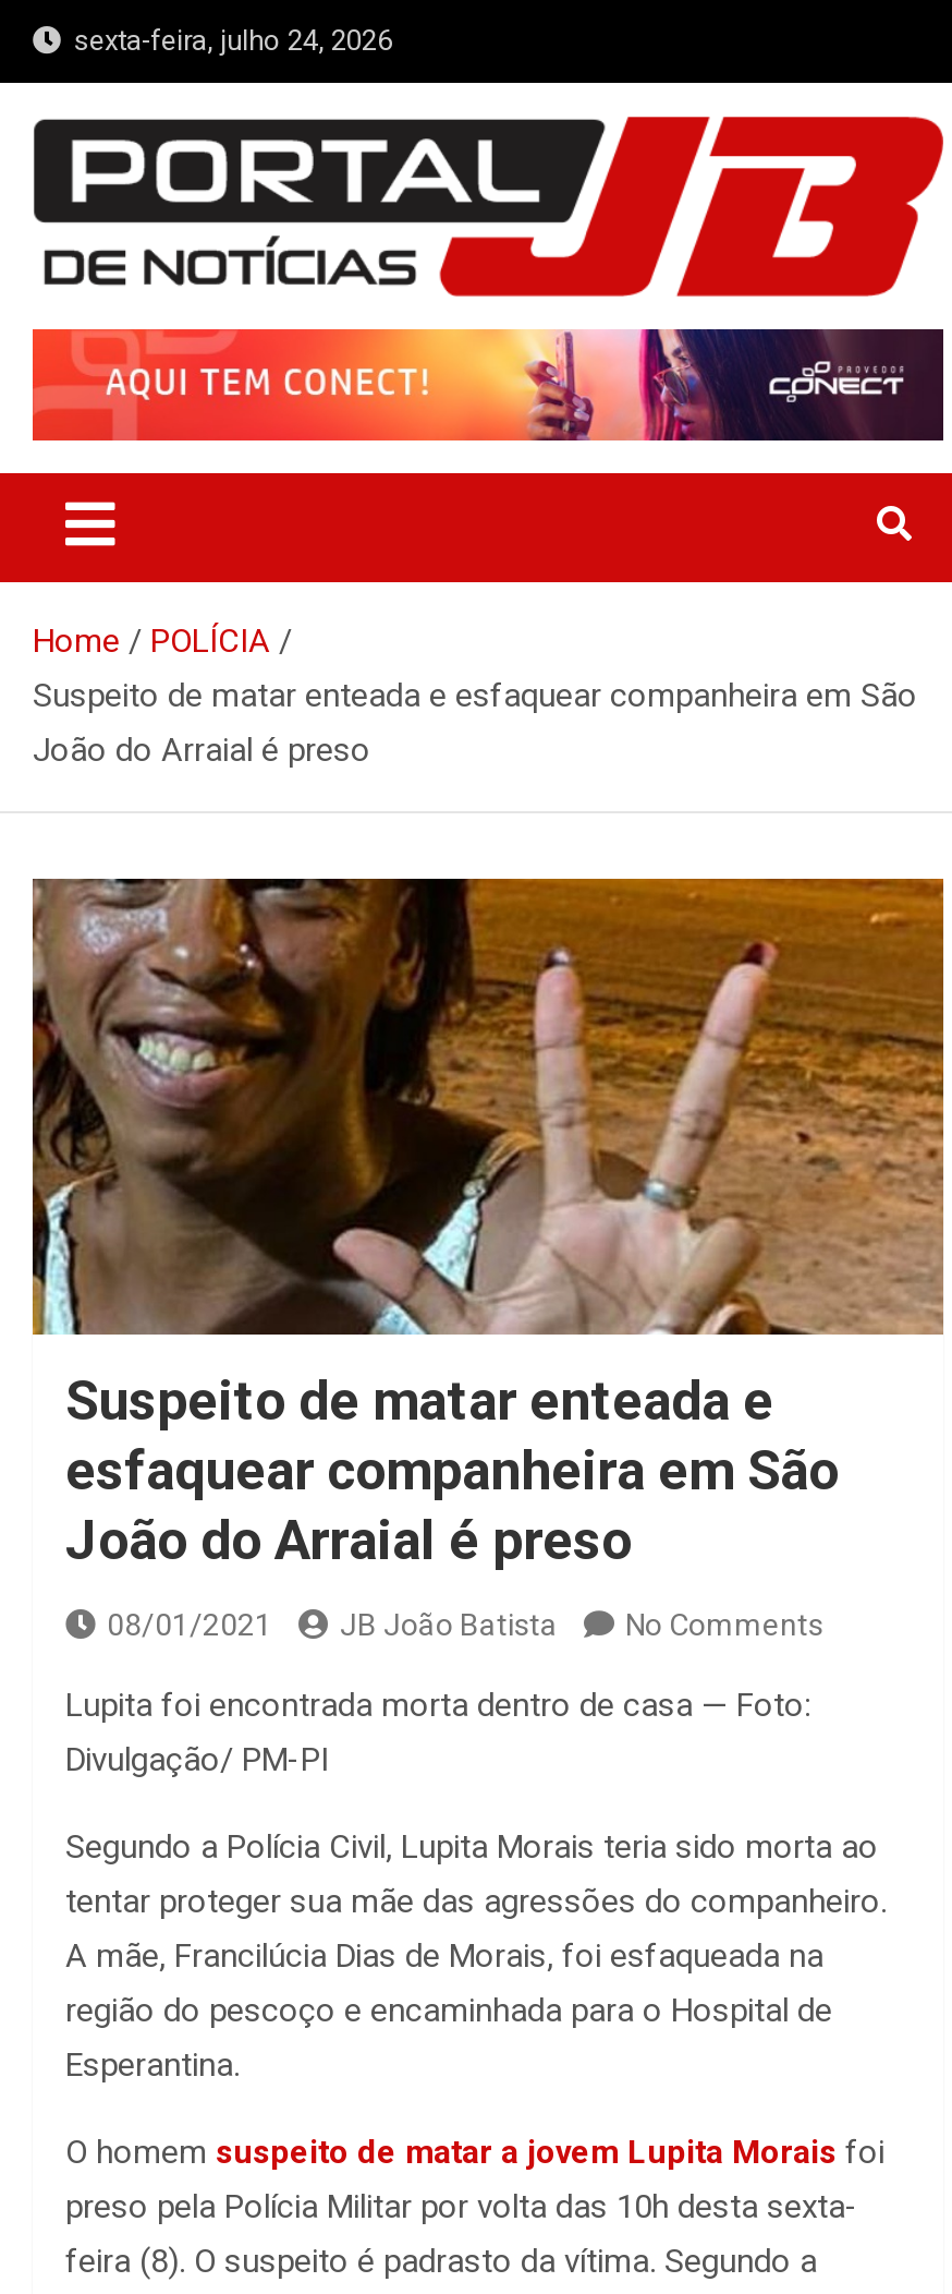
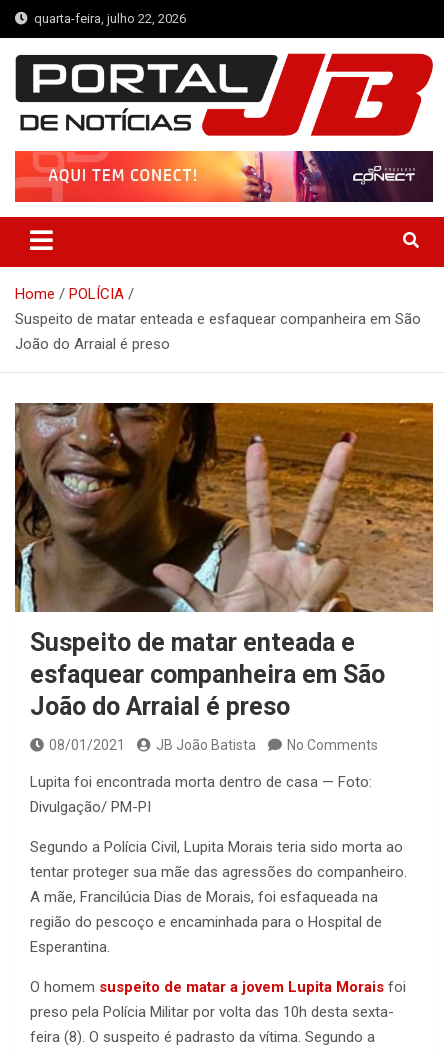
[61,24,392,57] sexta-feira, julho 24, 2026 -> [28,11,186,26] quarta-feira, julho 22, 2026

